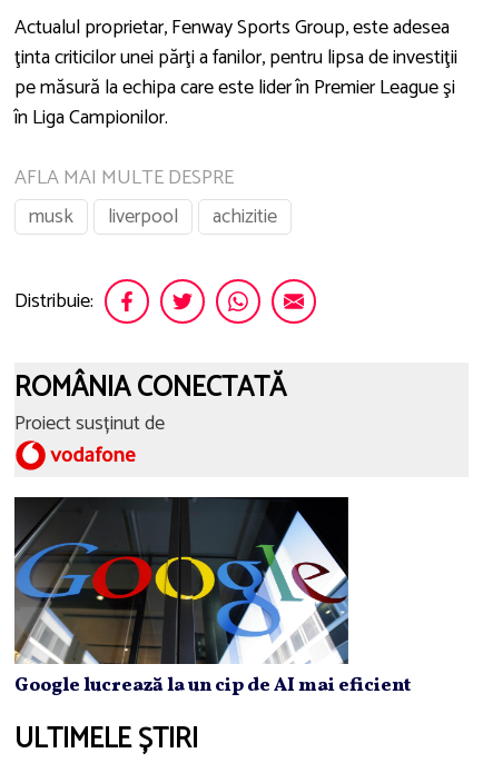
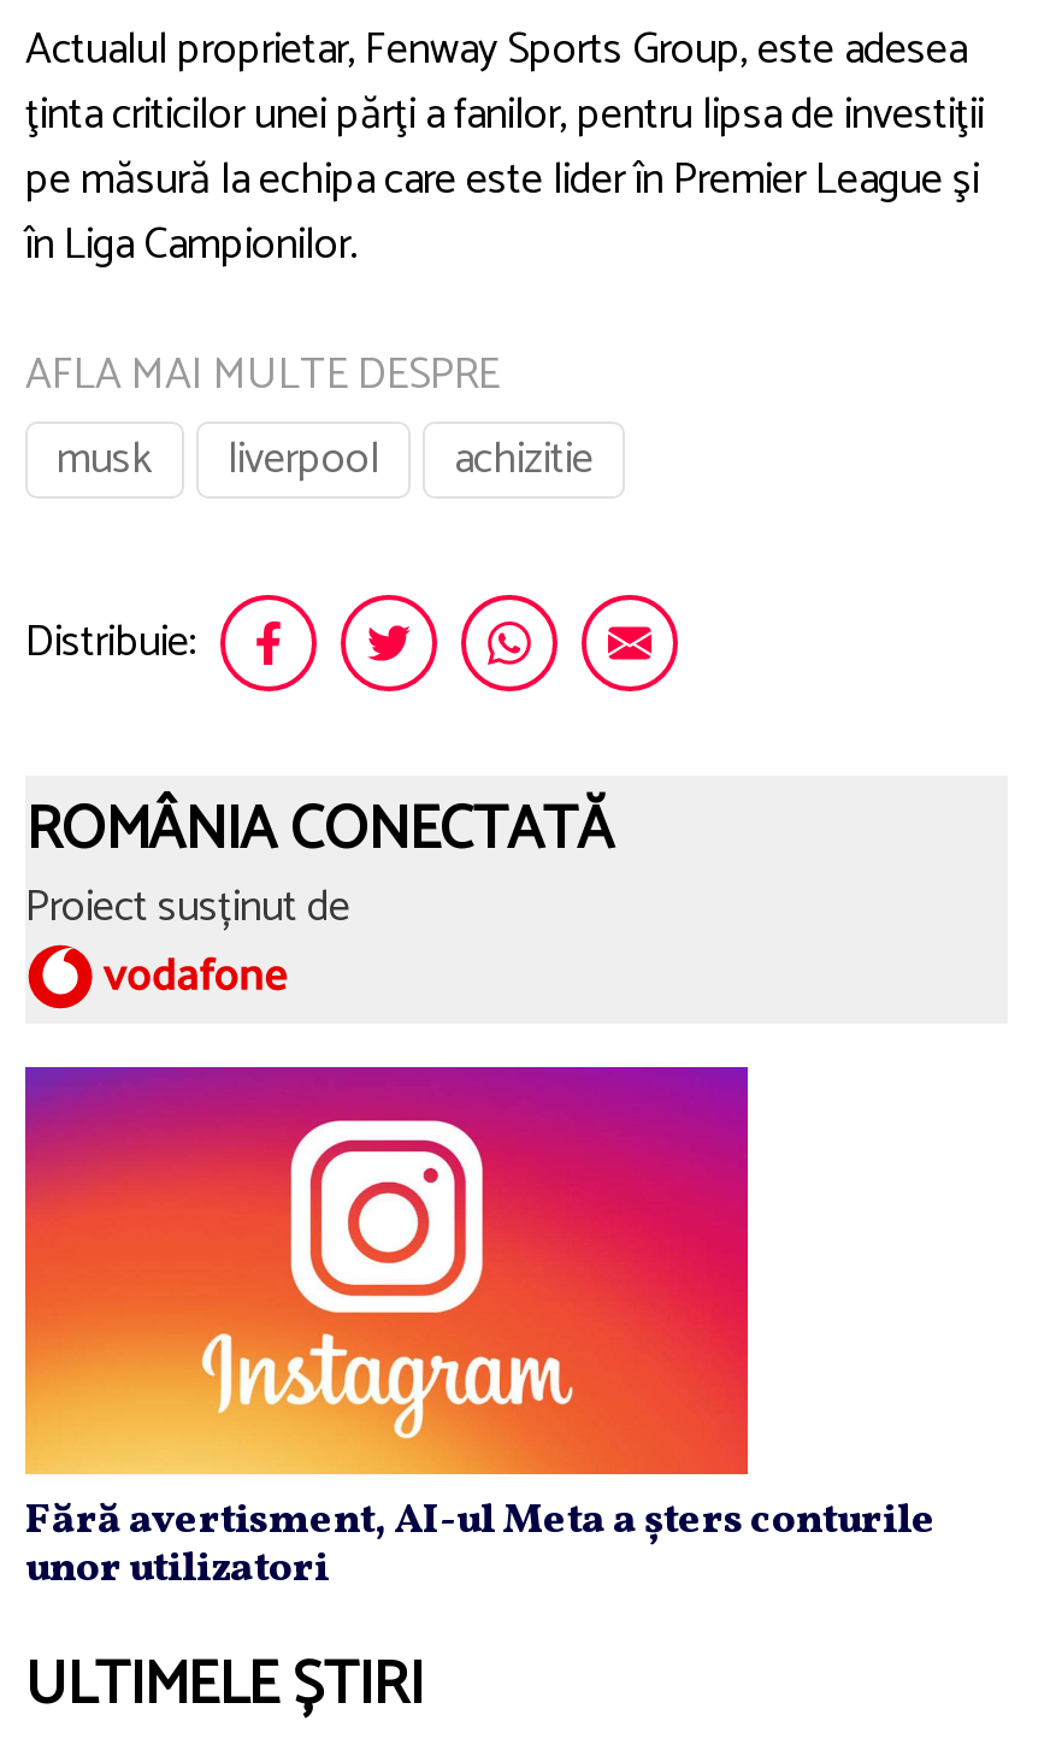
[13,496,411,699] [image] | Google lucrează la un cip de AI mai eficient -> [23,1065,936,1598] [image] | Fără avertisment, AI-ul Meta a șters conturile | unor utilizatori

